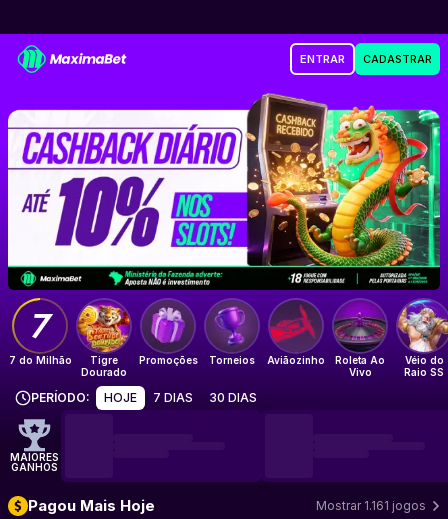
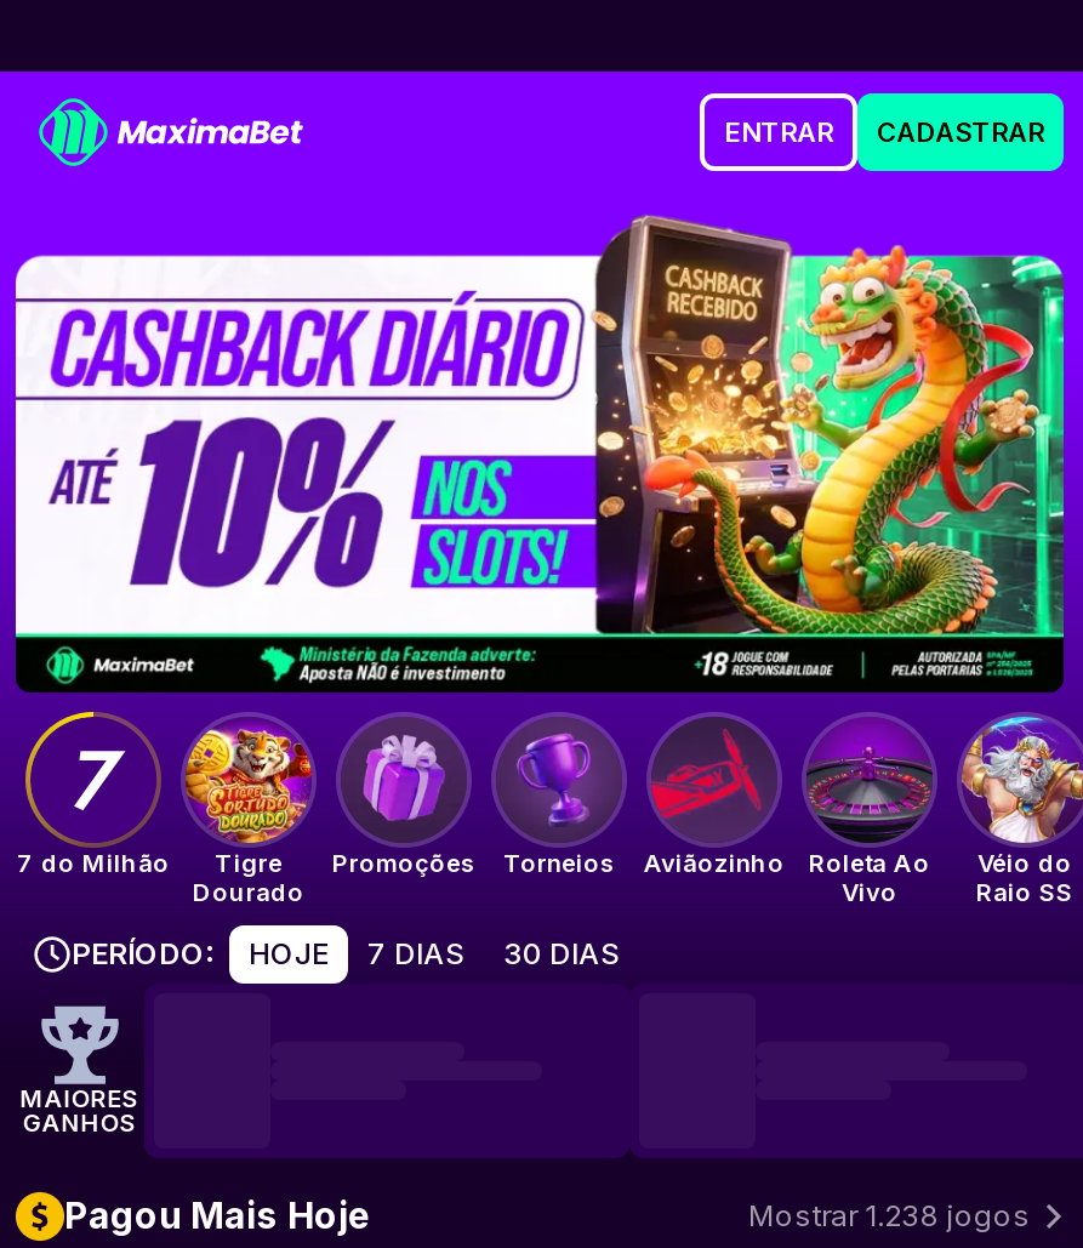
[316,498,426,513] Mostrar 1.161 jogos -> [748,1196,1030,1233] Mostrar 1.238 jogos

